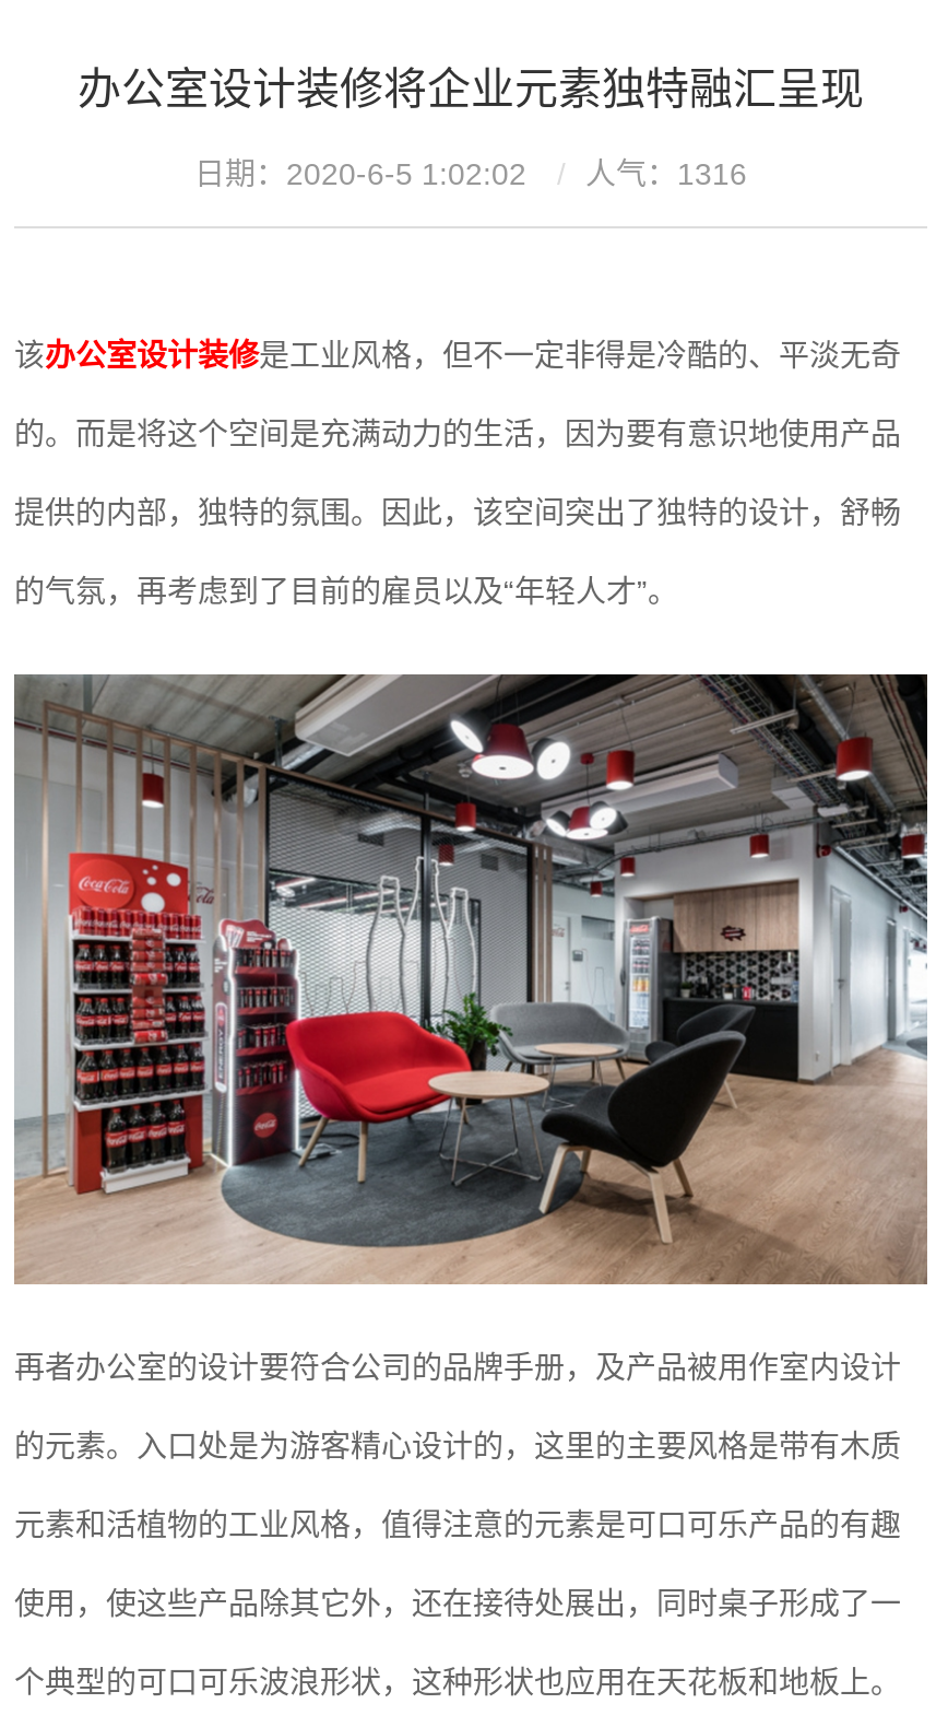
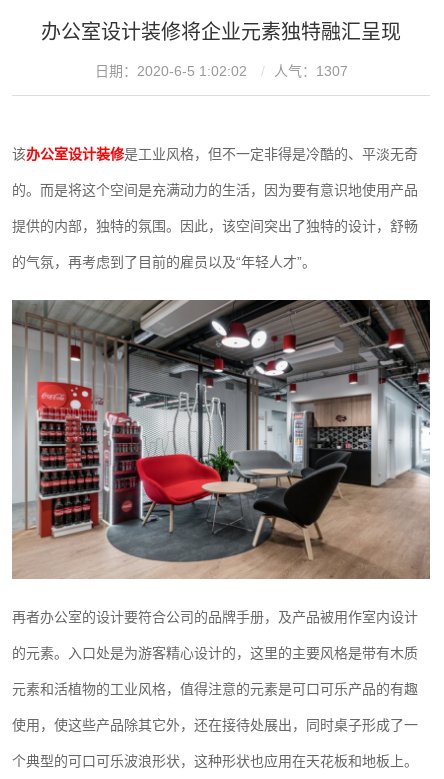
[194,157,747,192] 日期：2020-6-5 1:02:02 人气：1316 -> [94,63,347,79] 日期：2020-6-5 1:02:02 人气：1307

